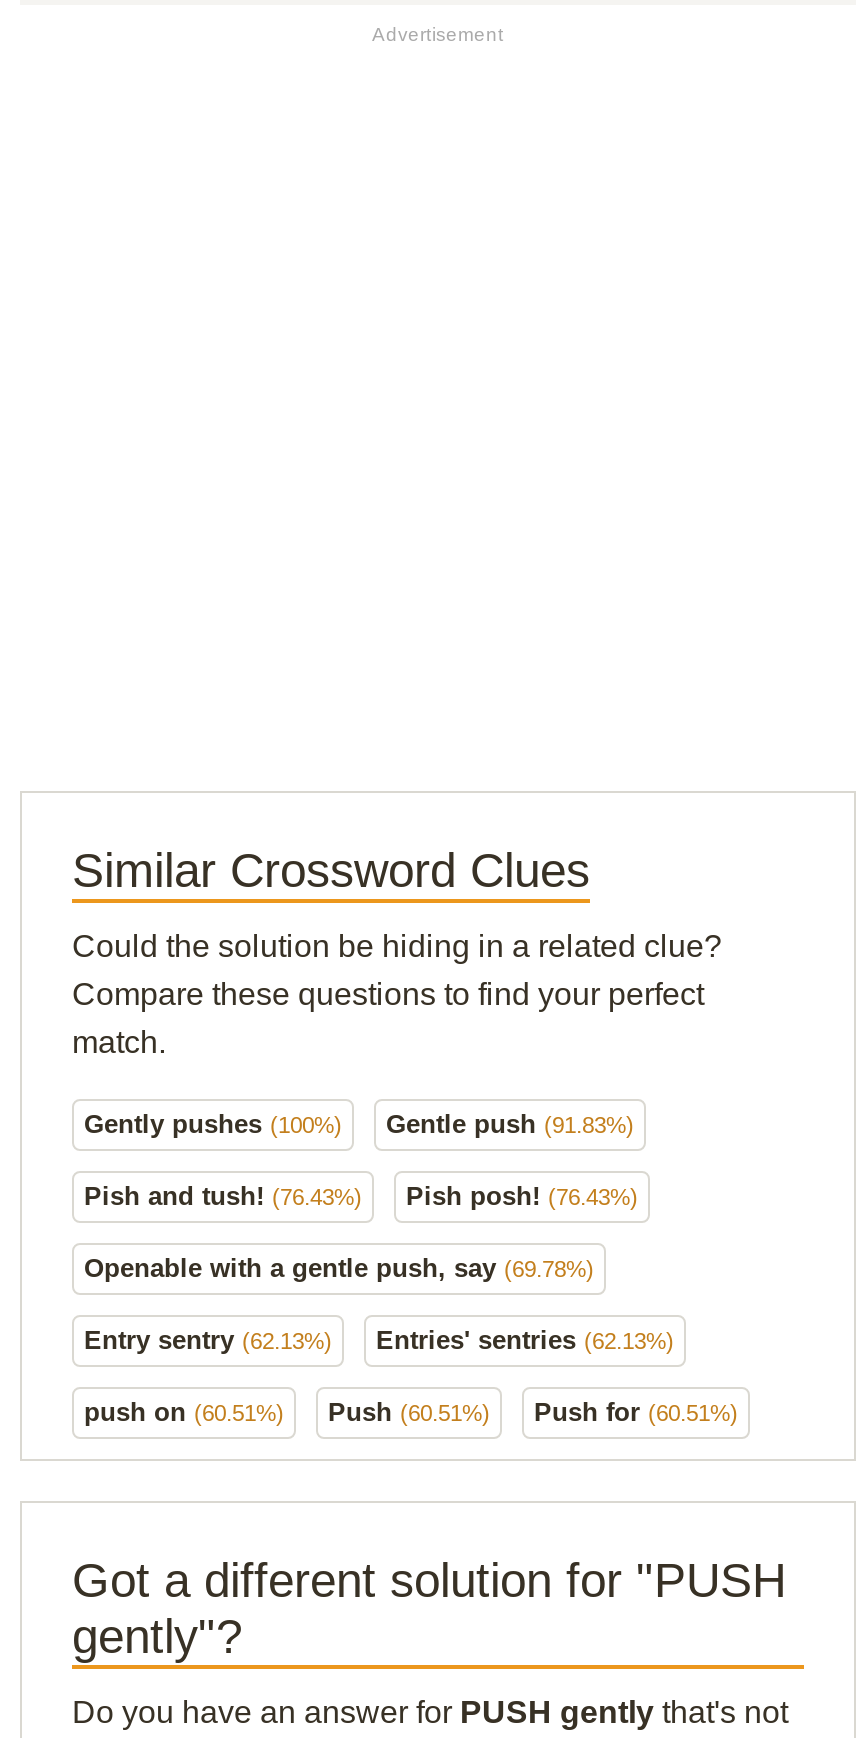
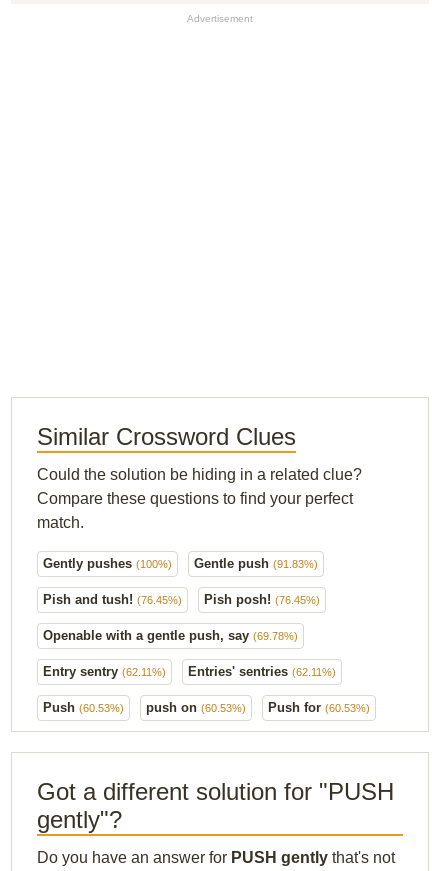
[84,1180,362,1210] Pish and tush! (76.43%) -> [43,592,182,607] Pish and tush! (76.45%)
[406,1180,638,1210] Pish posh! (76.43%) -> [204,592,320,607] Pish posh! (76.45%)
[84,1324,674,1354] Entry sentry (62.13%) | Entries' sentries (62.13%) -> [43,664,336,679] Entry sentry (62.11%) | Entries' sentries (62.11%)
[84,1396,738,1426] push on (60.51%) | Push (60.51%) | Push for (60.51%) -> [43,700,370,715] Push (60.53%) | push on (60.53%) | Push for (60.53%)

